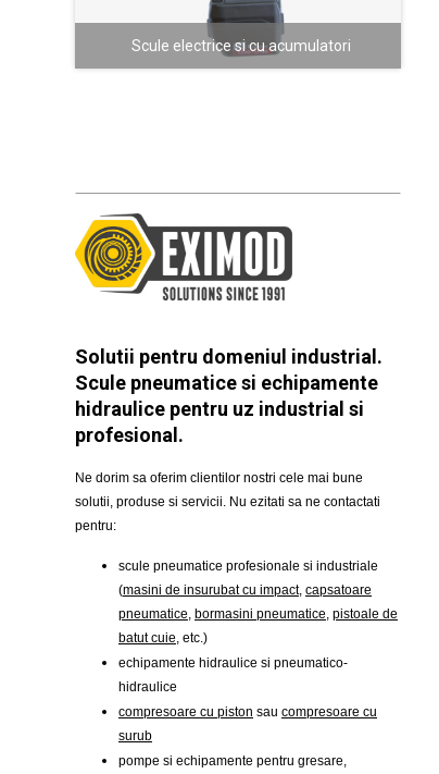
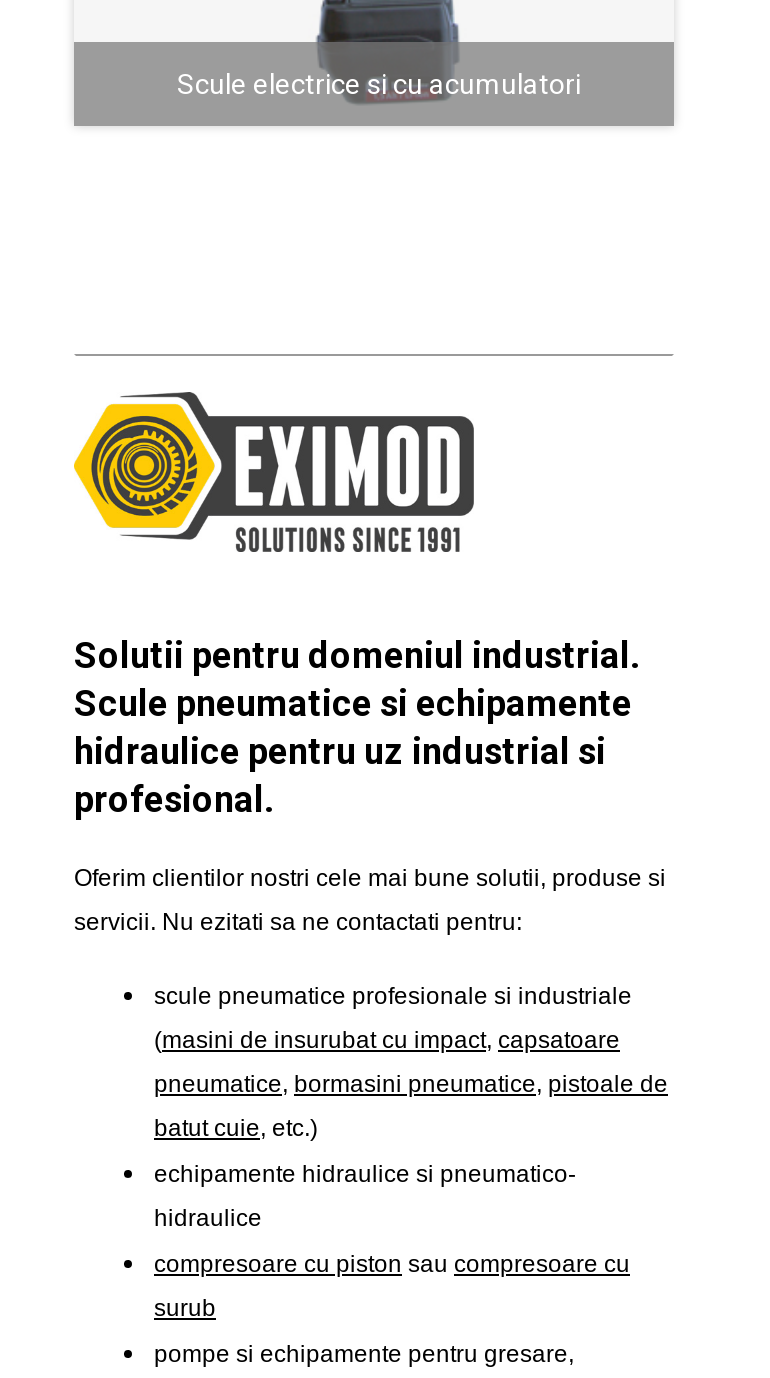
[75,471,380,534] Ne dorim sa oferim clientilor nostri cele mai bune | solutii, produse si servicii. Nu ezitati sa ne contactati | pentru: -> [74,865,666,937] Oferim clientilor nostri cele mai bune solutii, produse si | servicii. Nu ezitati sa ne contactati pentru:

